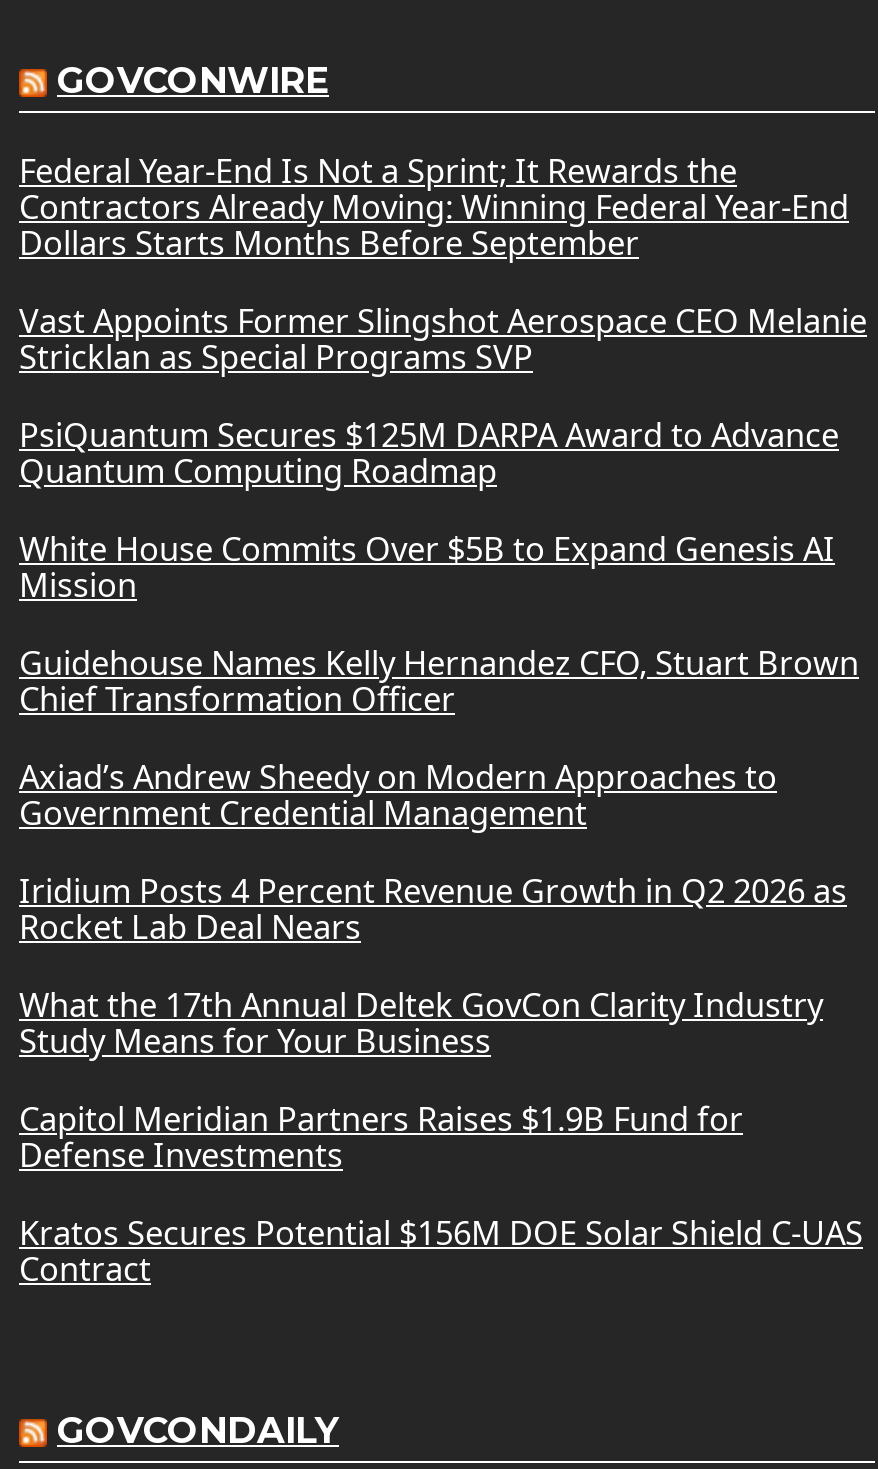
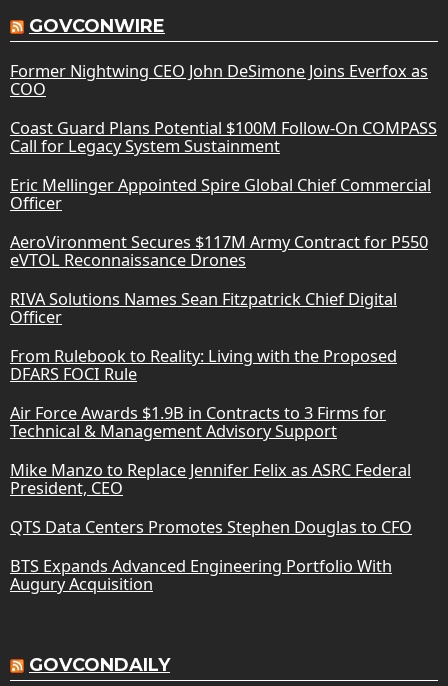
[19,149,849,265] Federal Year-End Is Not a Sprint; It Rewards the | Contractors Already Moving: Winning Federal Year-End | Dollars Starts Months Before September -> [10,60,428,100] Former Nightwing CEO John DeSimone Joins Everfox as | COO
[19,299,867,379] Vast Appoints Former Slingshot Aerospace CEO Melanie | Stricklan as Special Programs SVP -> [10,117,437,157] Coast Guard Plans Potential $100M Follow-On COMPASS | Call for Legacy System Sustainment
[19,413,839,493] PsiQuantum Secures $125M DARPA Award to Advance | Quantum Computing Roadmap -> [10,174,431,214] Eric Mellinger Appointed Spire Global Chief Commercial | Officer
[19,527,835,607] White House Commits Over $5B to Expand Genesis AI | Mission -> [10,231,428,271] AeroVironment Secures $117M Army Contract for P550 | eVTOL Reconnaissance Drones
[19,641,859,721] Guidehouse Names Kelly Hernandez CFO, Stuart Brown | Chief Transformation Officer -> [10,288,397,328] RIVA Solutions Names Sean Fitzpatrick Chief Digital | Officer
[19,755,777,835] Axiad’s Andrew Sheedy on Modern Approaches to | Government Credential Management -> [10,345,397,385] From Rulebook to Reality: Living with the Proposed | DFARS FOCI Rule
[19,869,847,949] Iridium Posts 4 Percent Revenue Growth in Q2 2026 as | Rocket Lab Deal Nears -> [10,402,386,442] Air Force Awards $1.9B in Contracts to 3 Firms for | Technical & Management Advisory Support
[19,983,823,1063] What the 17th Annual Deltek GovCon Clarity Industry | Study Means for Your Business -> [10,459,411,499] Mike Manzo to Replace Jennifer Felix as ASRC Federal | President, CEO
[19,1097,743,1177] Capitol Meridian Partners Raises $1.9B Fund for | Defense Investments -> [10,516,412,538] QTS Data Centers Promotes Stephen Douglas to CFO
[19,1211,863,1291] Kratos Secures Potential $156M DOE Solar Shield C-UAS | Contract -> [10,555,392,595] BTS Expands Advanced Engineering Portfolio With | Augury Acquisition

